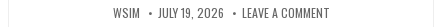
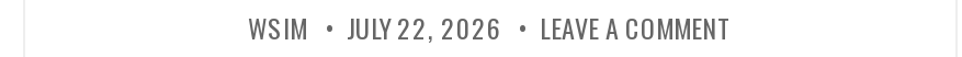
[112,4,329,21] WSIM JULY 19, 2026 LEAVE A COMMENT -> [248,9,733,46] WSIM JULY 22, 2026 LEAVE A COMMENT

